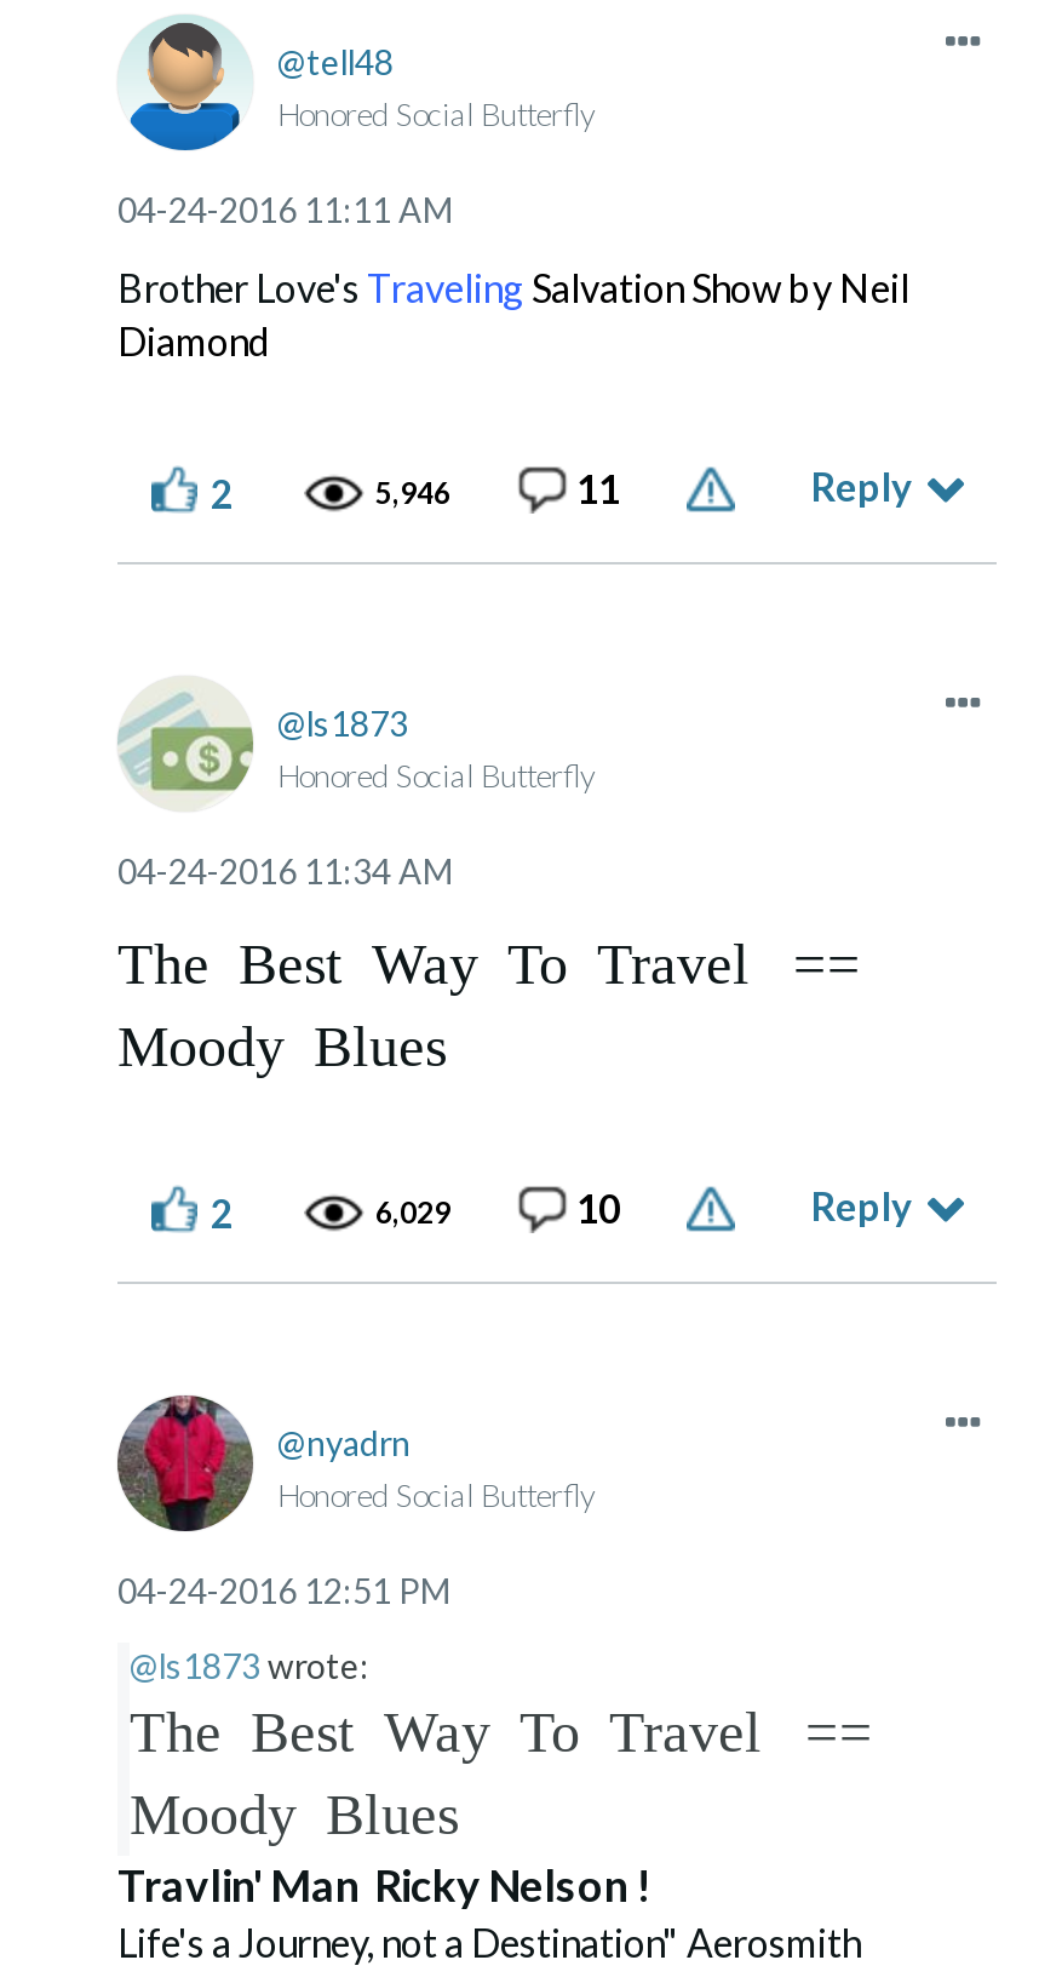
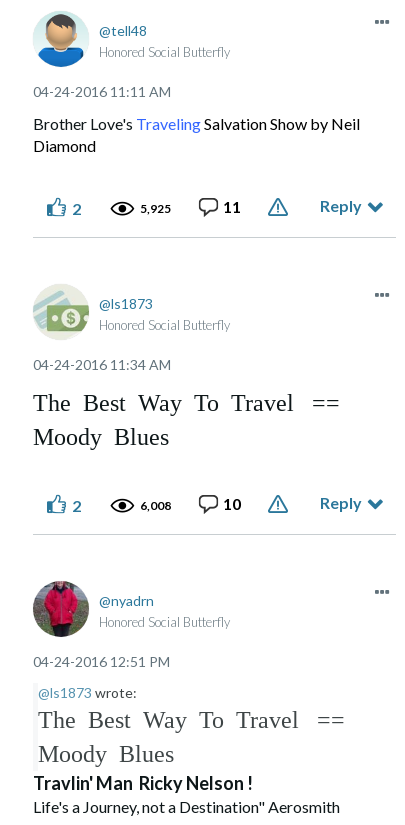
[375,474,450,510] 5,946 -> [139,201,170,216] 5,925
[375,1194,450,1230] 6,029 -> [139,498,170,513] 6,008

